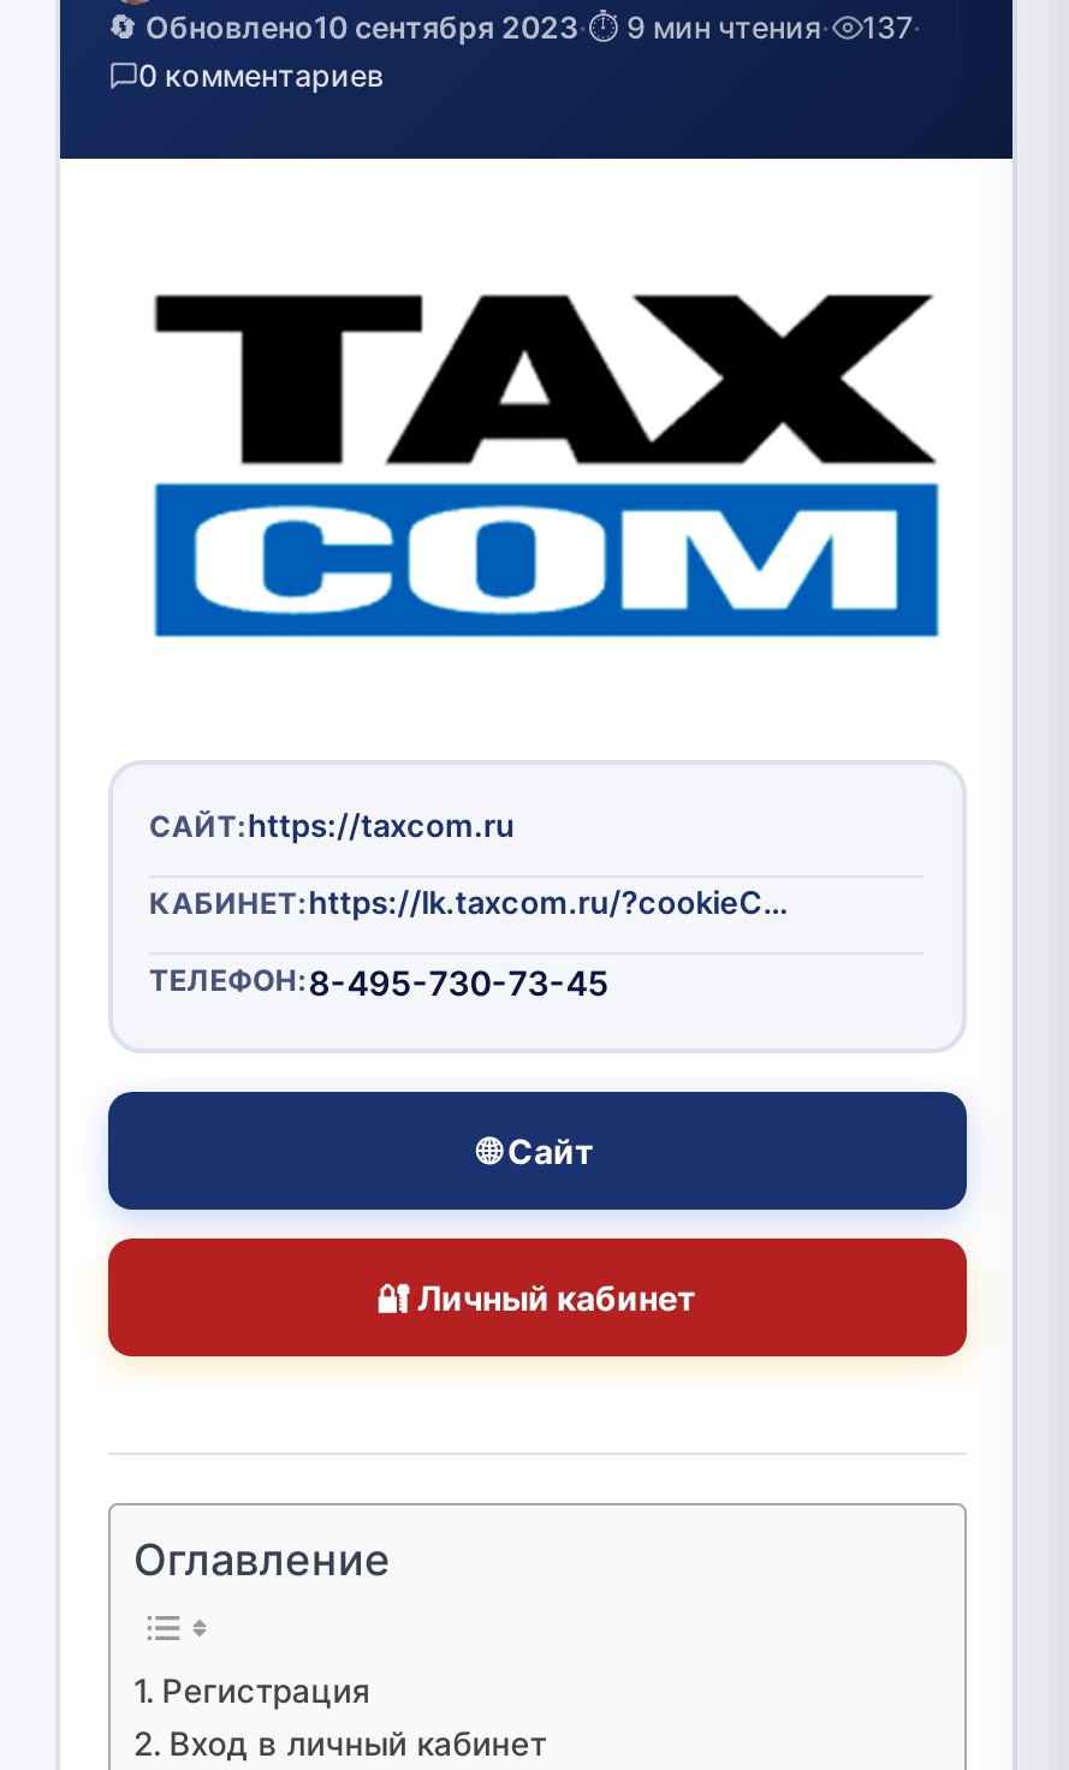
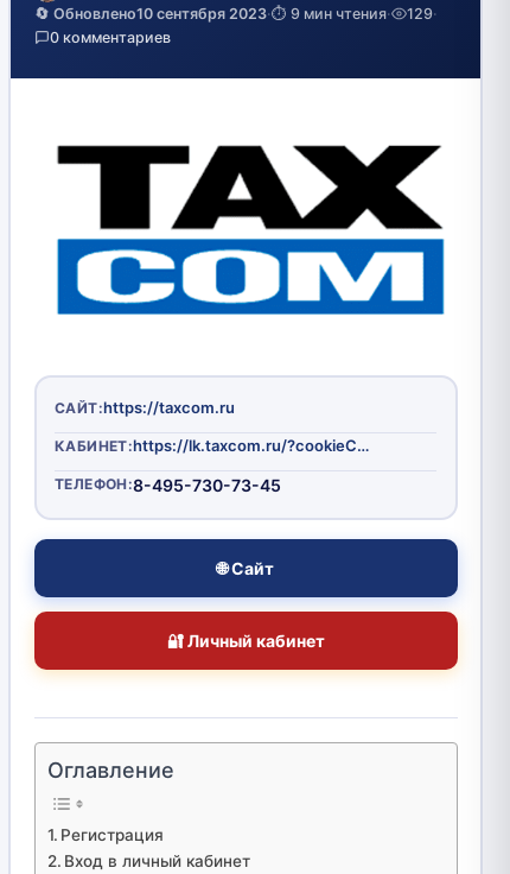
[862,8,922,44] 137· -> [406,4,437,22] 129·

